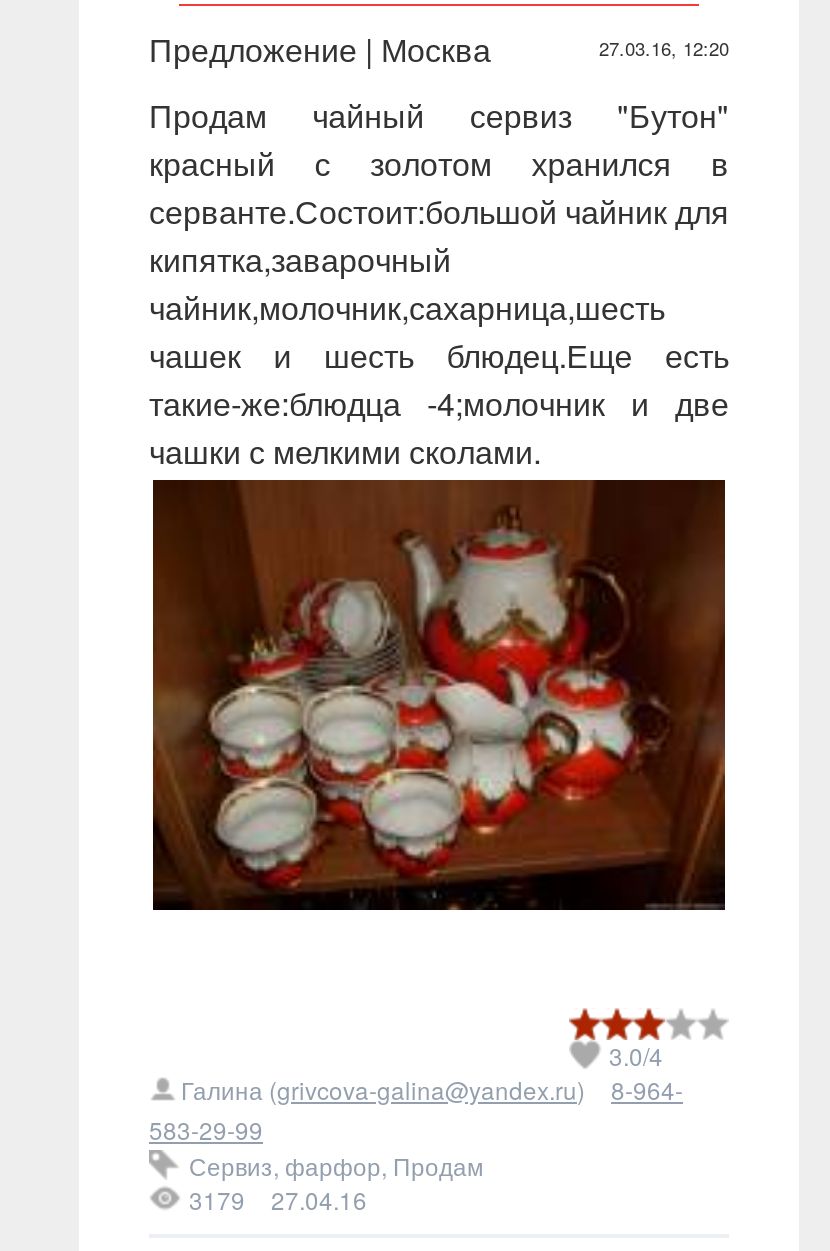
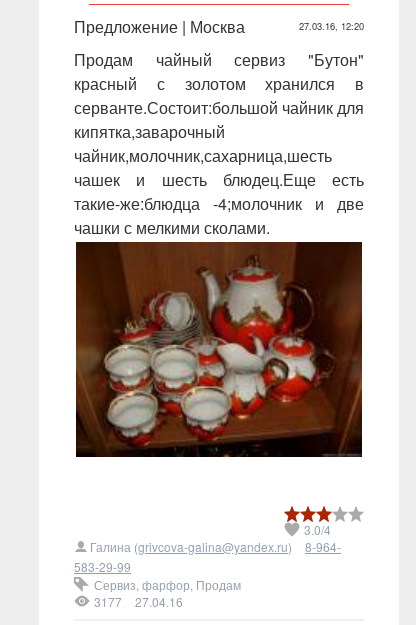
[189,1182,367,1216] 3179 27.04.16 -> [94,593,183,610] 3177 27.04.16

